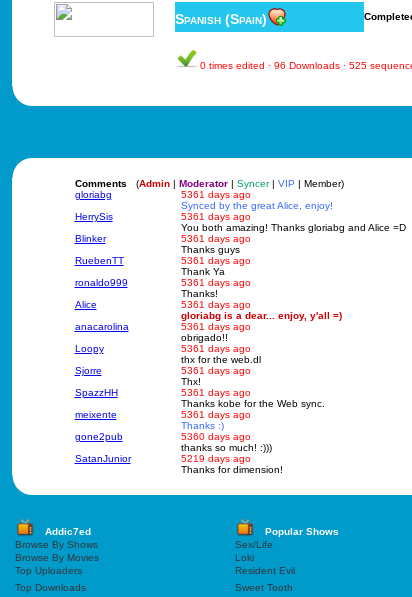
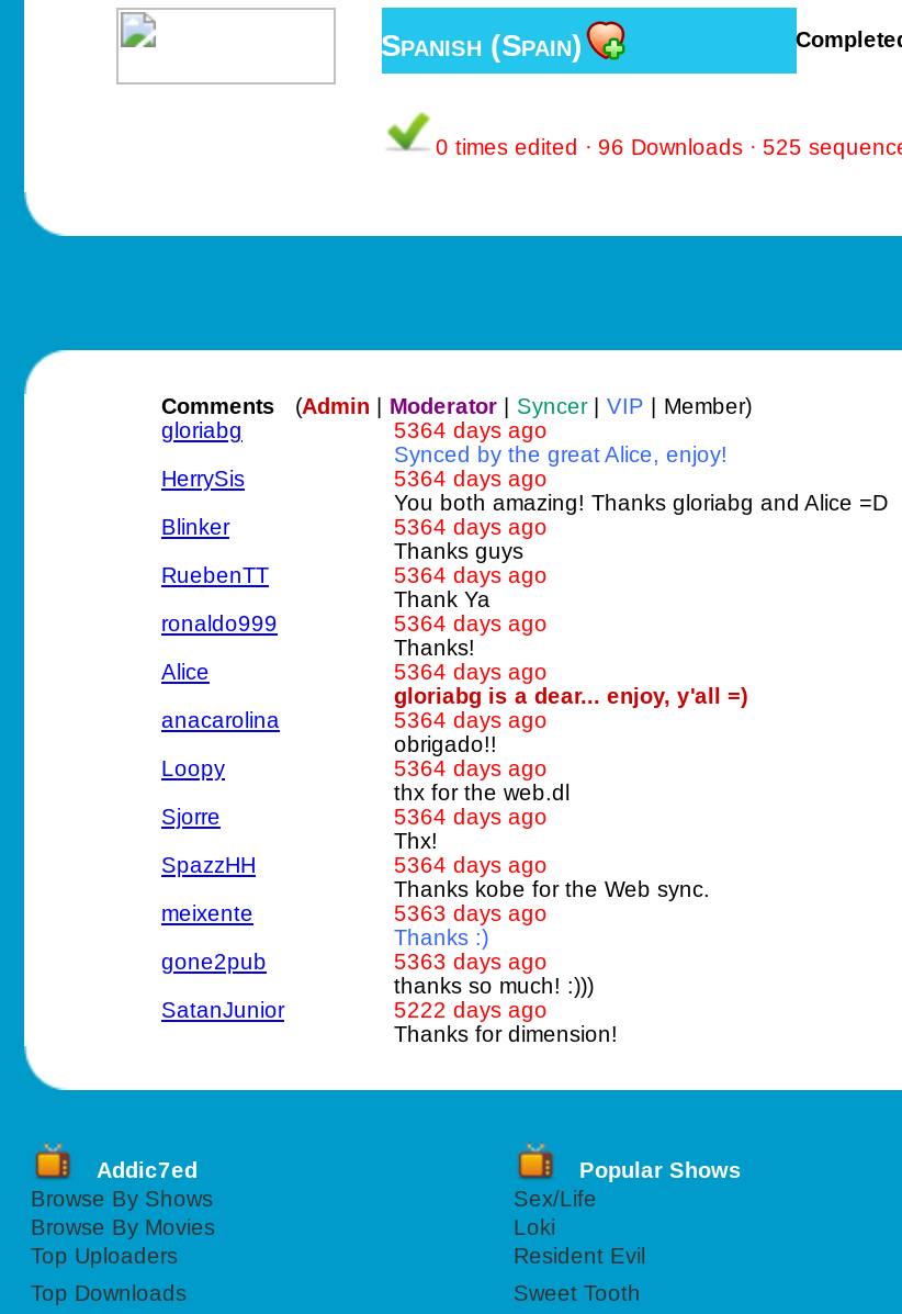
[180,189,250,200] 5361 days ago -> [394,418,548,442] 5364 days ago
[180,211,250,222] 5361 days ago -> [394,467,548,491] 5364 days ago
[180,233,250,244] 5361 days ago -> [394,515,548,539] 5364 days ago
[180,255,250,266] 5361 days ago -> [394,563,548,587] 5364 days ago
[180,277,250,288] 5361 days ago -> [394,611,548,636] 5364 days ago
[180,299,250,310] 5361 days ago -> [394,660,548,684] 5364 days ago
[180,321,250,332] 5361 days ago -> [394,708,548,732] 5364 days ago
[180,343,250,354] 5361 days ago -> [394,756,548,780] 5364 days ago
[180,365,250,376] 5361 days ago -> [394,805,548,829] 5364 days ago
[180,387,250,398] 5361 days ago -> [394,853,548,877] 5364 days ago
[180,409,250,420] 5361 days ago -> [394,901,548,925] 5363 days ago
[180,431,250,442] 5360 days ago -> [394,950,548,974] 5363 days ago
[180,453,250,464] 5219 days ago -> [394,998,548,1022] 5222 days ago

